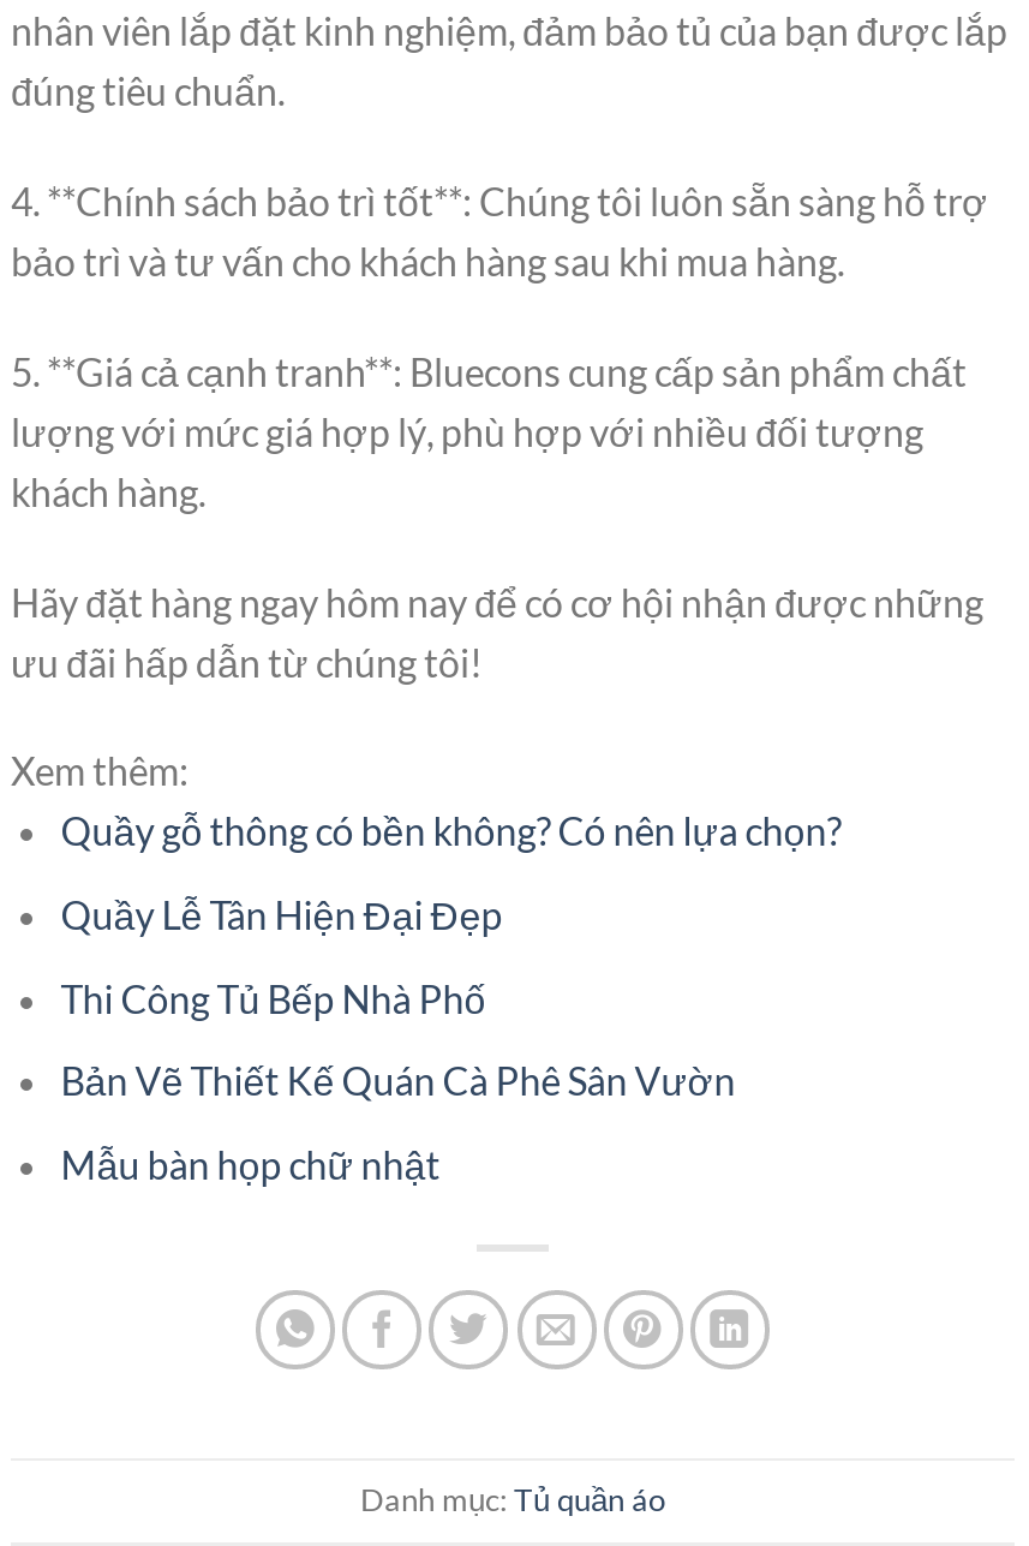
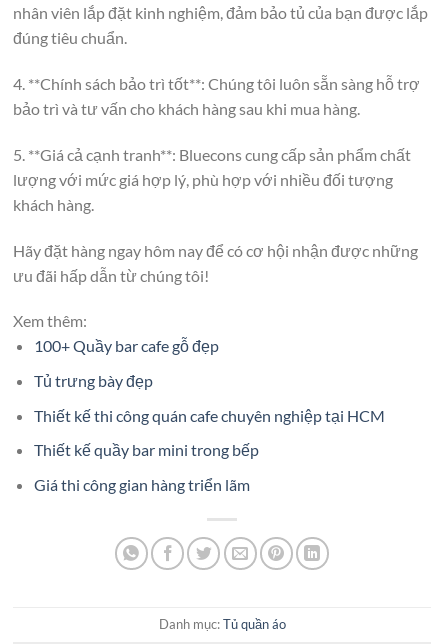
[61,808,841,854] Quầy gỗ thông có bền không? Có nên lựa chọn? -> [34,336,219,355] 100+ Quầy bar cafe gỗ đẹp
[61,892,503,937] Quầy Lễ Tân Hiện Đại Đẹp -> [34,371,153,390] Tủ trưng bày đẹp
[61,975,486,1020] Thi Công Tủ Bếp Nhà Phố -> [34,406,385,425] Thiết kế thi công quán cafe chuyên nghiệp tại HCM
[61,1058,736,1103] Bản Vẽ Thiết Kế Quán Cà Phê Sân Vườn -> [34,440,259,459] Thiết kế quầy bar mini trong bếp
[61,1141,440,1187] Mẫu bàn họp chữ nhật -> [34,475,250,494] Giá thi công gian hàng triển lãm

